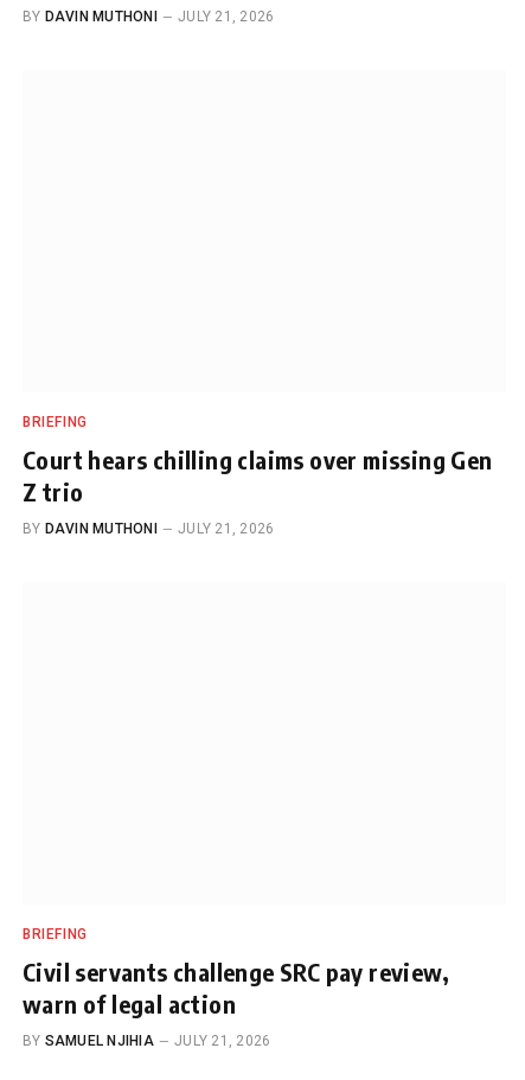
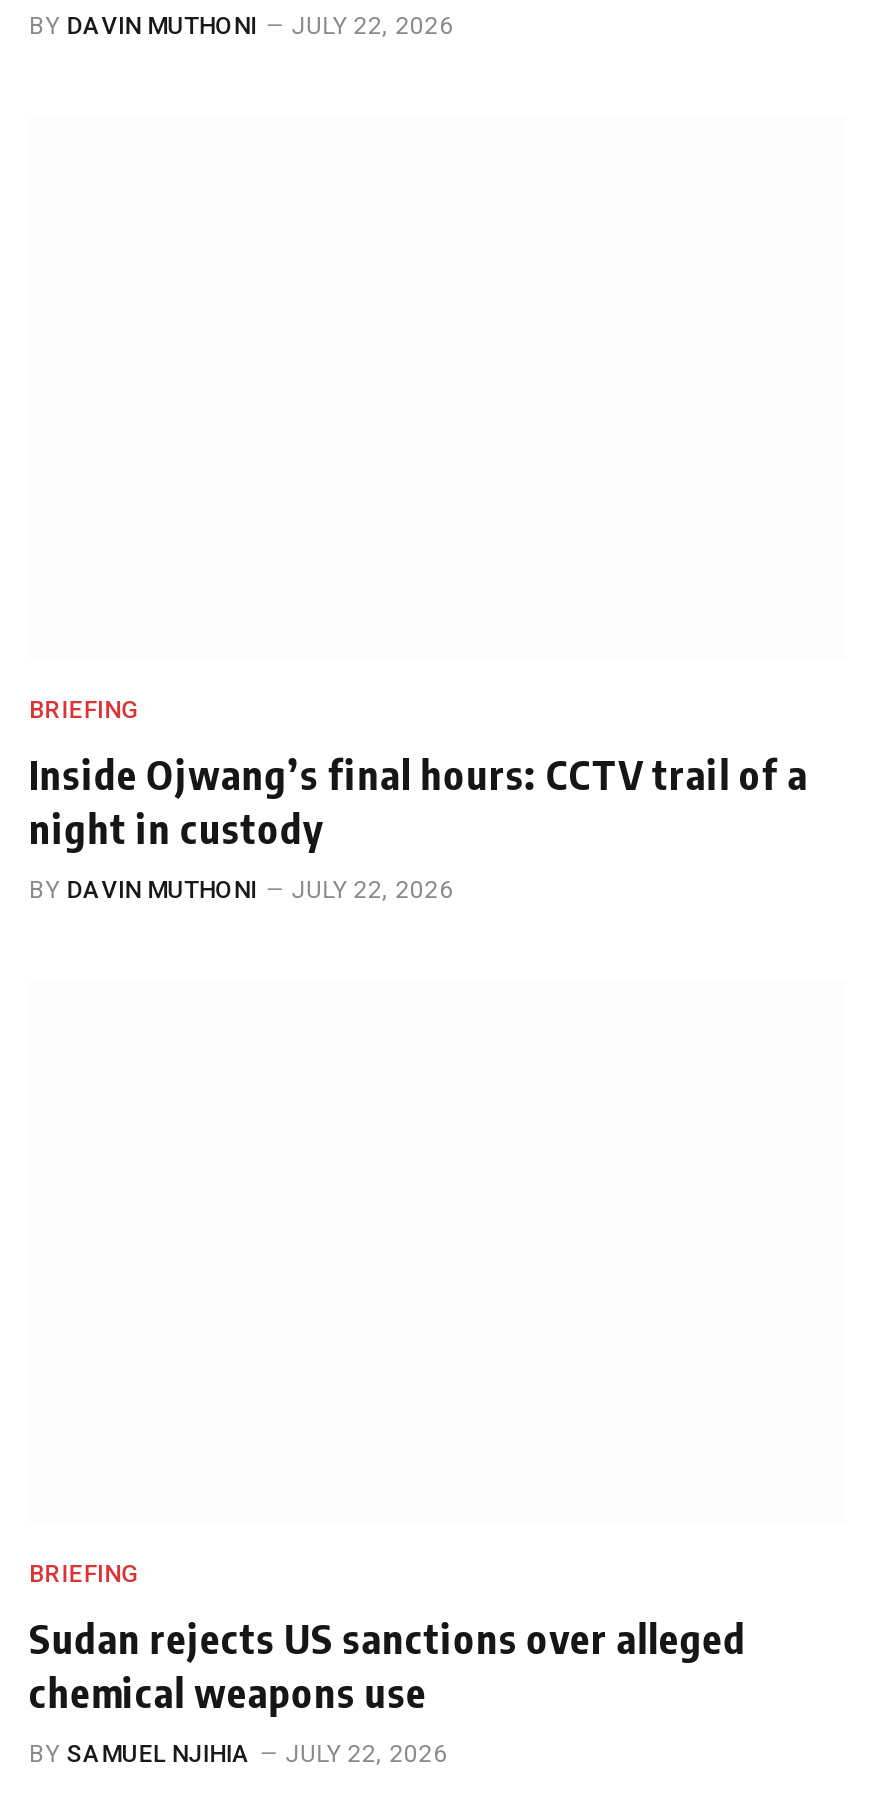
[23,8,274,24] BY DAVIN MUTHONI JULY 21, 2026 -> [29,11,453,39] BY DAVIN MUTHONI JULY 22, 2026
[23,444,493,506] Court hears chilling claims over missing Gen | Z trio -> [29,747,808,851] Inside Ojwang’s final hours: CCTV trail of a | night in custody
[23,520,274,537] BY DAVIN MUTHONI JULY 21, 2026 -> [29,875,453,903] BY DAVIN MUTHONI JULY 22, 2026
[23,956,449,1018] Civil servants challenge SRC pay review, | warn of legal action -> [29,1611,746,1715] Sudan rejects US sanctions over alleged | chemical weapons use
[23,1032,270,1049] BY SAMUEL NJIHIA JULY 21, 2026 -> [29,1739,447,1767] BY SAMUEL NJIHIA JULY 22, 2026

